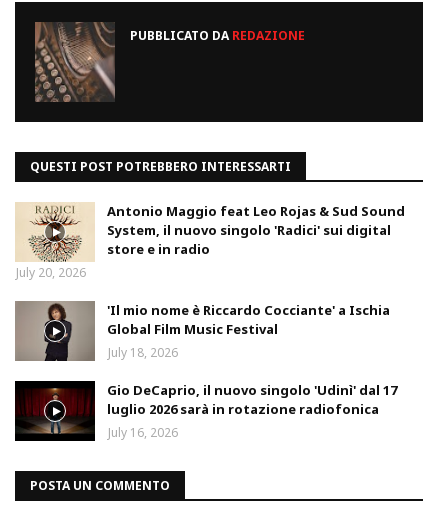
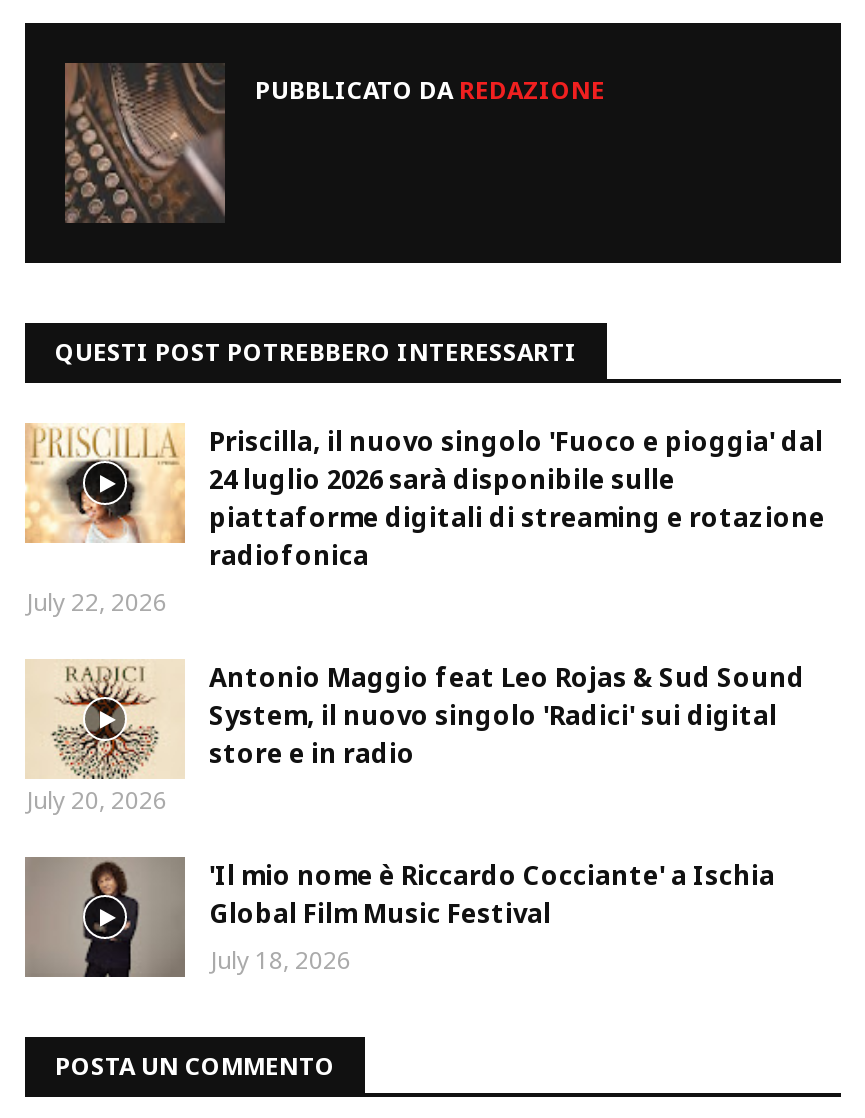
none -> [25,424,825,620] [image] | Priscilla, il nuovo singolo 'Fuoco e pioggia' dal | 24 luglio 2026 sarà disponibile sulle | piattaforme digitali di streaming e rotazione | radiofonica | July 22, 2026
moved [16,202,405,361] -> [27,659,805,978]: [image] | Antonio Maggio feat Leo Rojas & Sud Sound | System, il nuovo singolo 'Radici' sui digital | store e in radio | July 20, 2026 | 'Il mio nome è Riccardo Cocciante' a Ischia | Global Film Music Festival | July 18, 2026
[15,381,397,441] [image] | Gio DeCaprio, il nuovo singolo 'Udinì' dal 17 | luglio 2026 sarà in rotazione radiofonica | July 16, 2026 -> none

